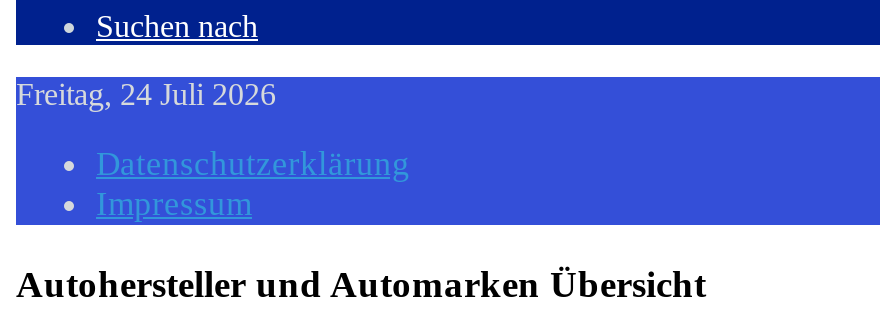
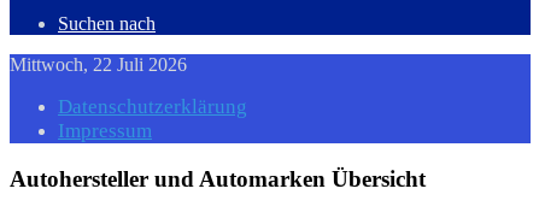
[16,77,276,111] Freitag, 24 Juli 2026 -> [10,54,187,75] Mittwoch, 22 Juli 2026

